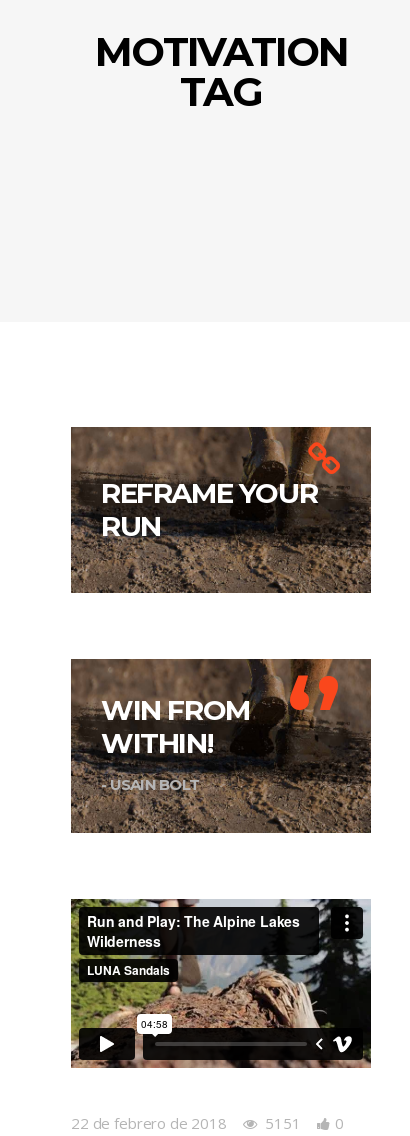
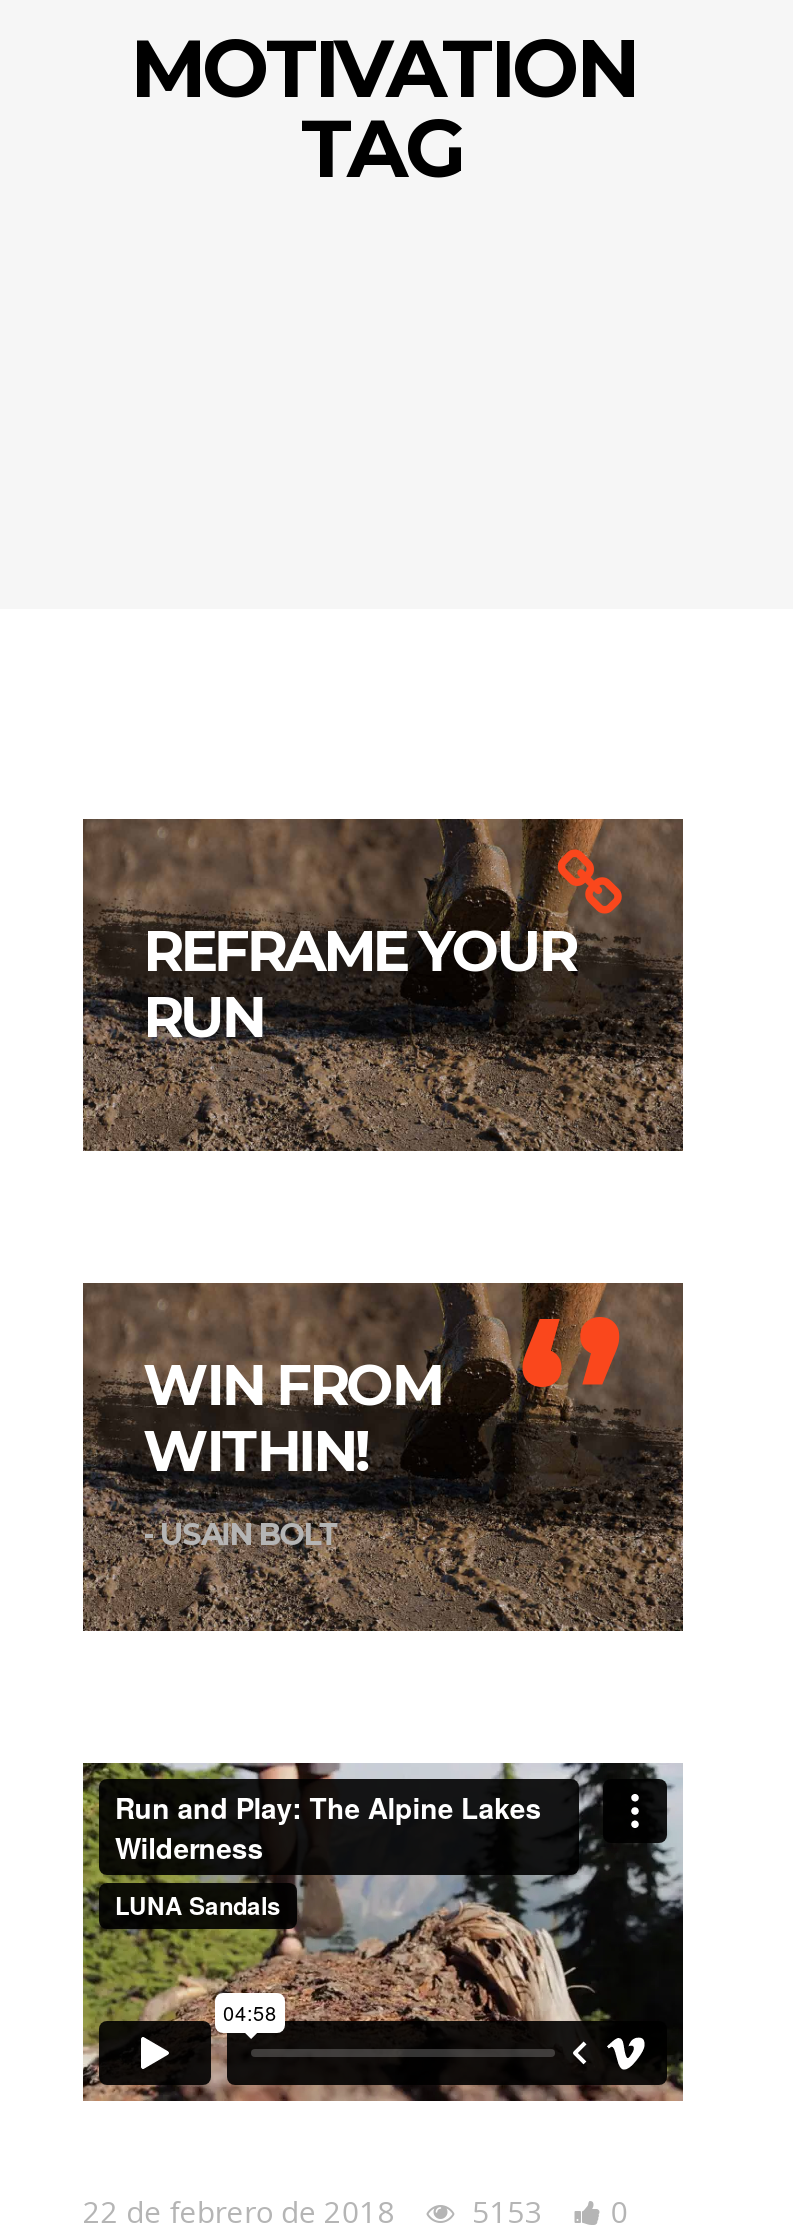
[71,1113,343,1133] 22 de febrero de 2018 5151 0 -> [83,2191,628,2231] 22 de febrero de 2018 5153 0

